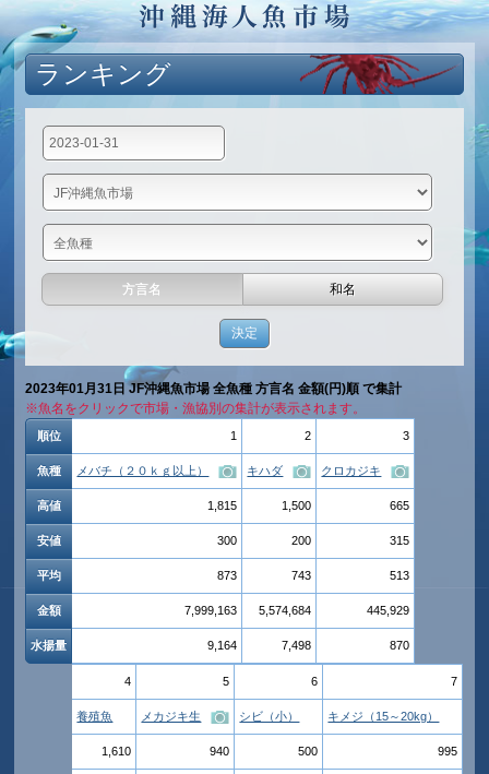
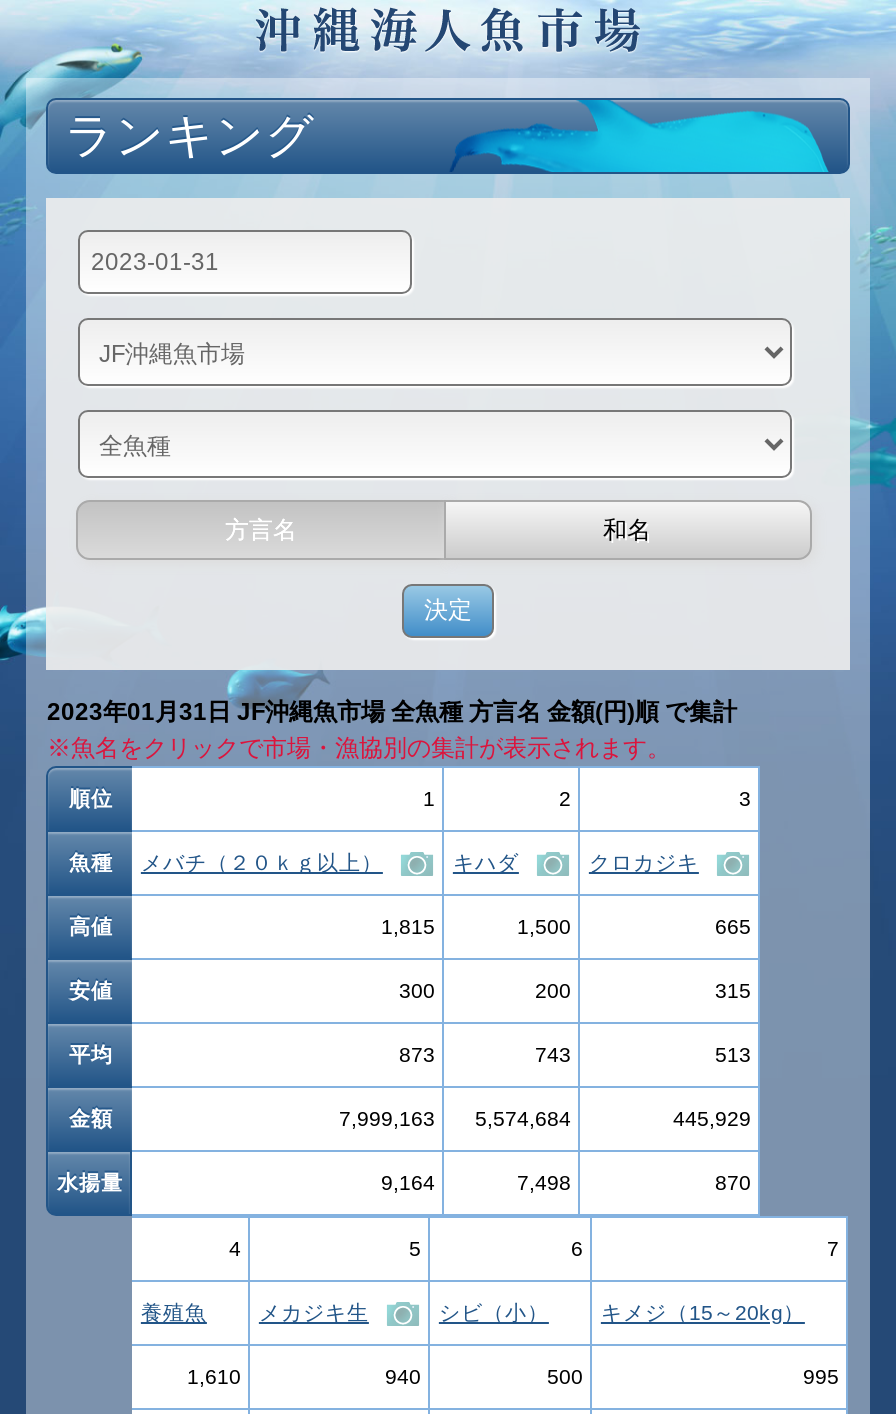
[250,53,452,95] [image] -> [454,98,828,174] [image]

